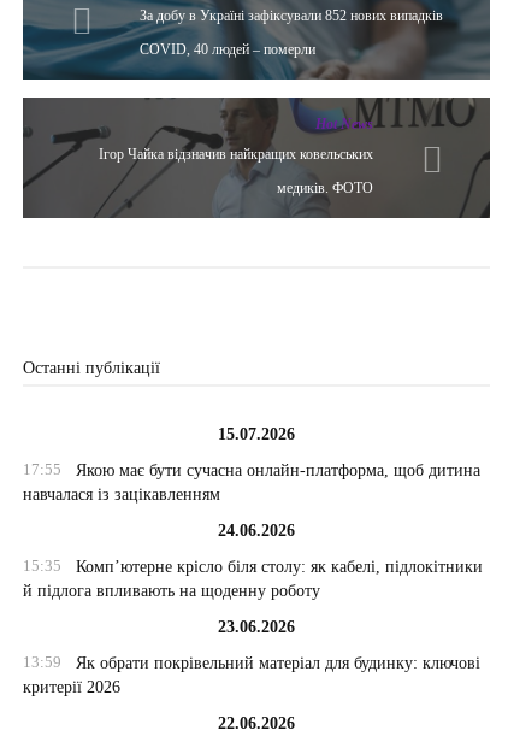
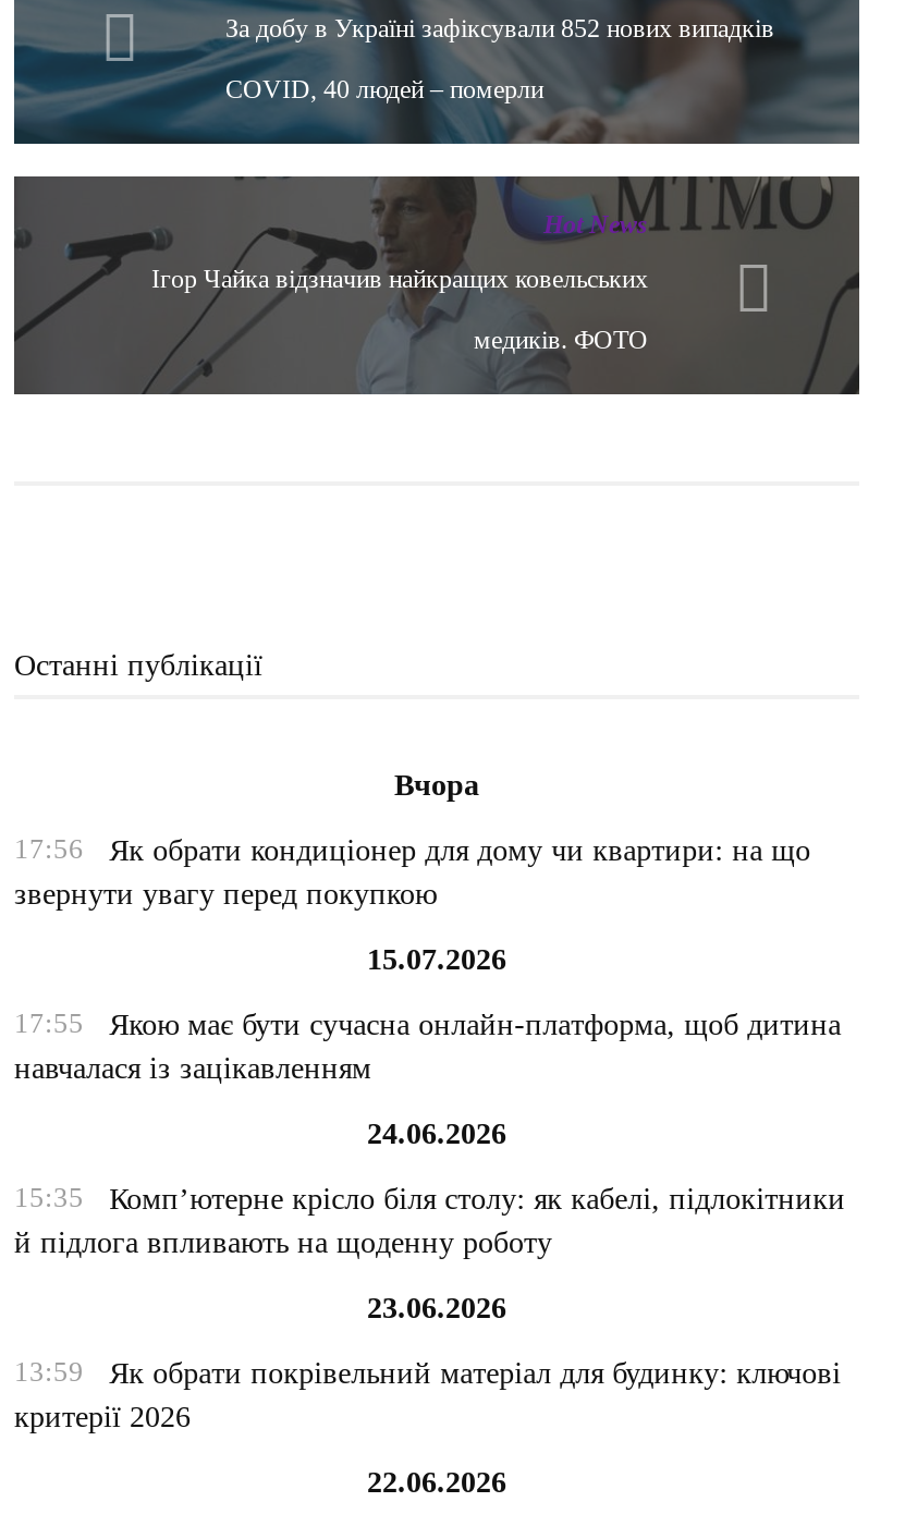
none -> [14,769,810,911] Вчора | 17:56 | Як обрати кондиціонер для дому чи квартири: на що | звернути увагу перед покупкою

